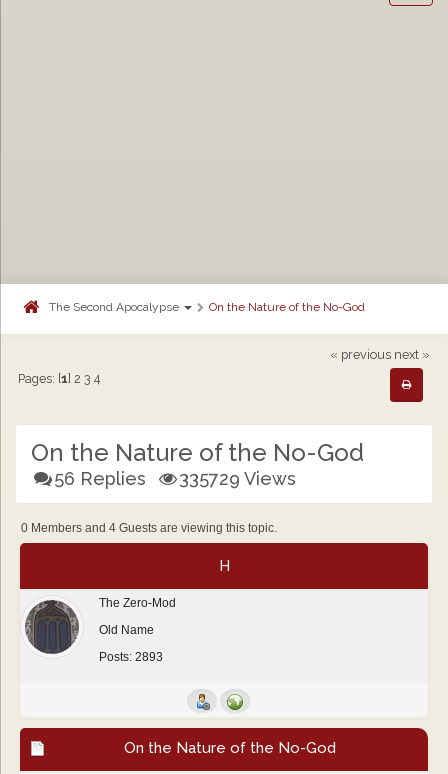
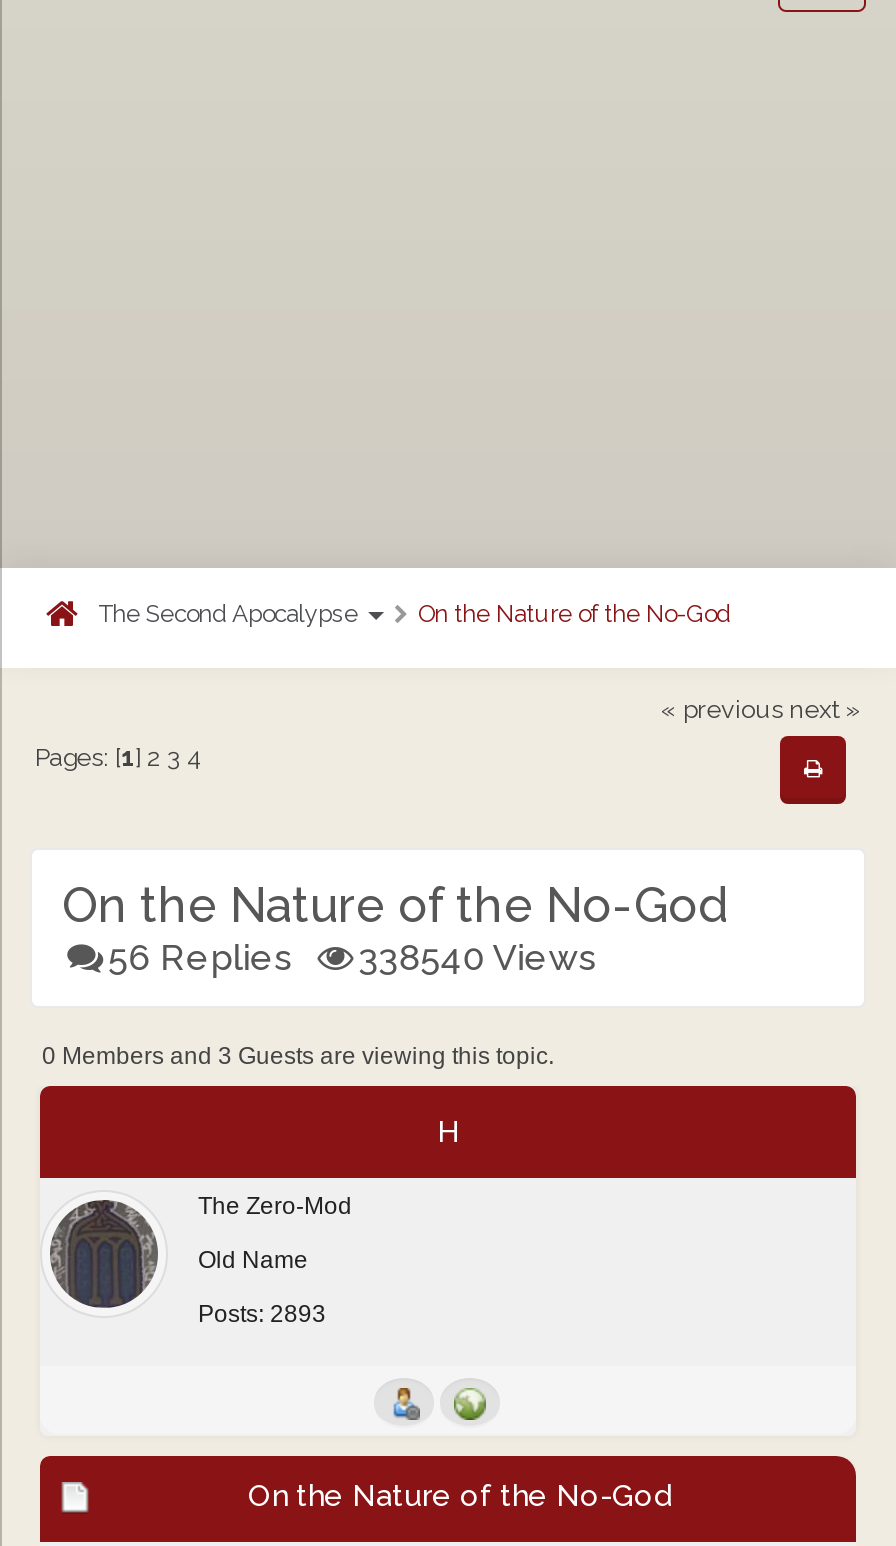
[54,468,296,489] 56 Replies 335729 Views -> [108,936,597,978] 56 Replies 338540 Views
[21,521,277,535] 0 Members and 4 Guests are viewing this topic. -> [42,1042,554,1070] 0 Members and 3 Guests are viewing this topic.

